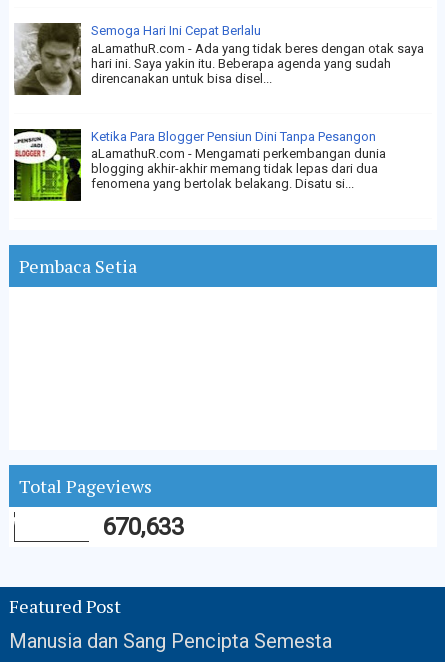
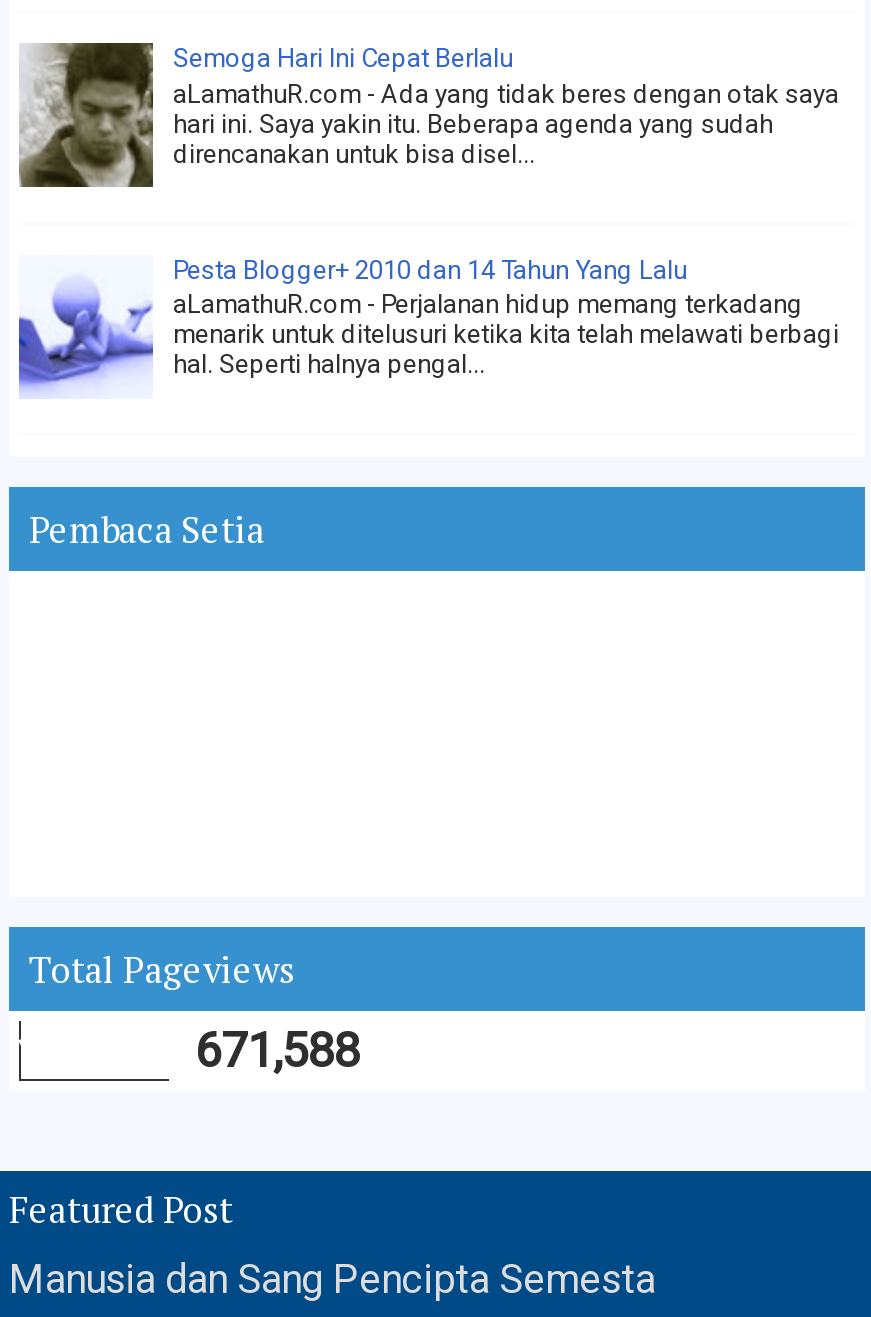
[13,128,386,202] [image] | Ketika Para Blogger Pensiun Dini Tanpa Pesangon | aLamathuR.com - Mengamati perkembangan dunia | blogging akhir-akhir memang tidak lepas dari dua | fenomena yang bertolak belakang. Disatu si... -> [17,254,839,399] [image] | Pesta Blogger+ 2010 dan 14 Tahun Yang Lalu | aLamathuR.com - Perjalanan hidup memang terkadang | menarik untuk ditelusuri ketika kita telah melawati berbagi | hal. Seperti halnya pengal...
[102,513,184,541] 670,633 -> [195,1023,359,1079] 671,588

